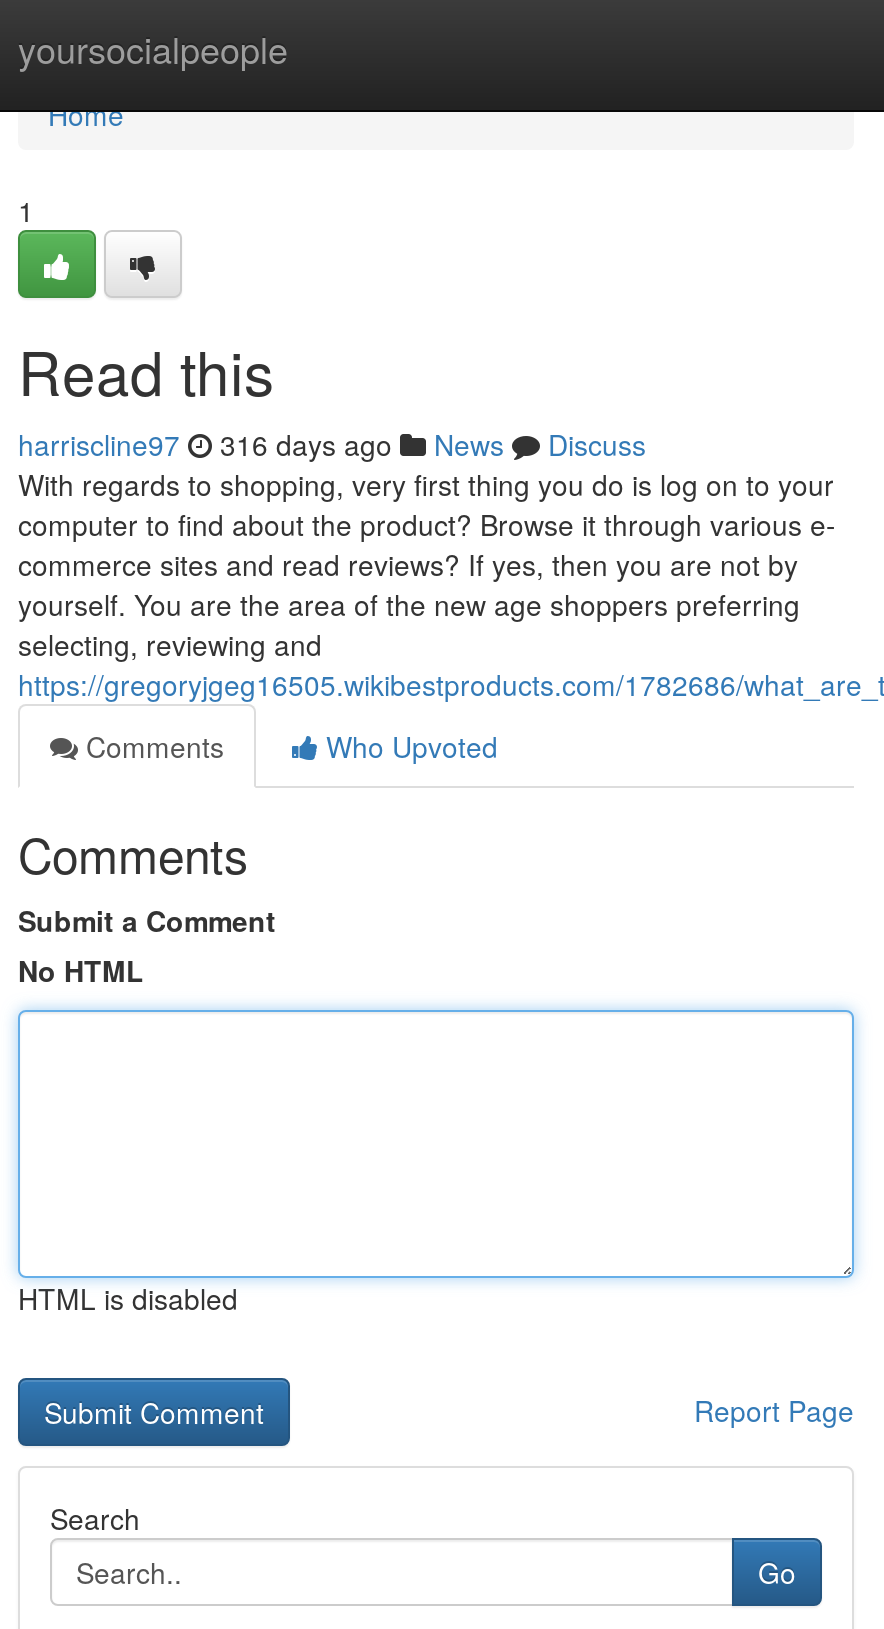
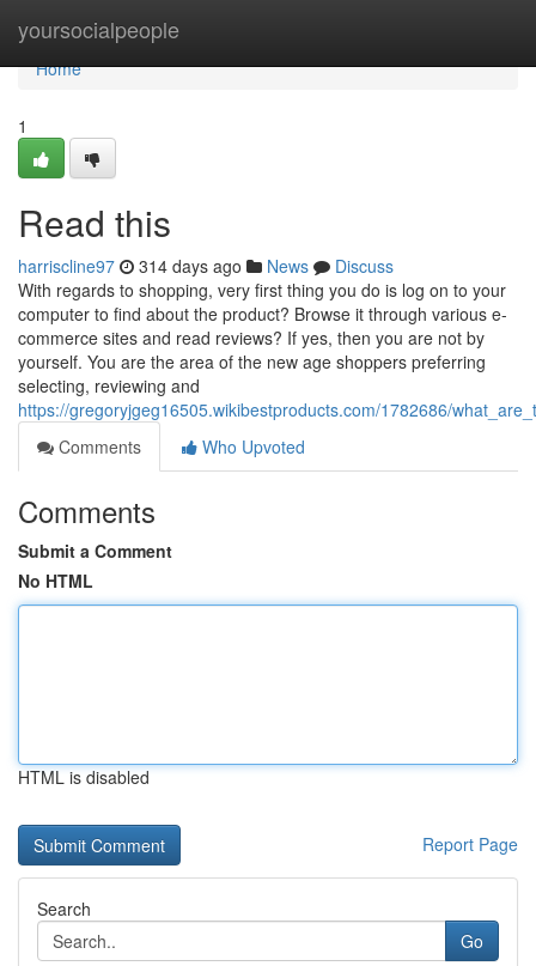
[18,424,646,464] harriscline97 316 days ago News Discuss -> [18,254,394,278] harriscline97 314 days ago News Discuss

